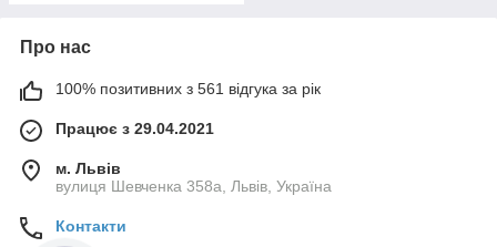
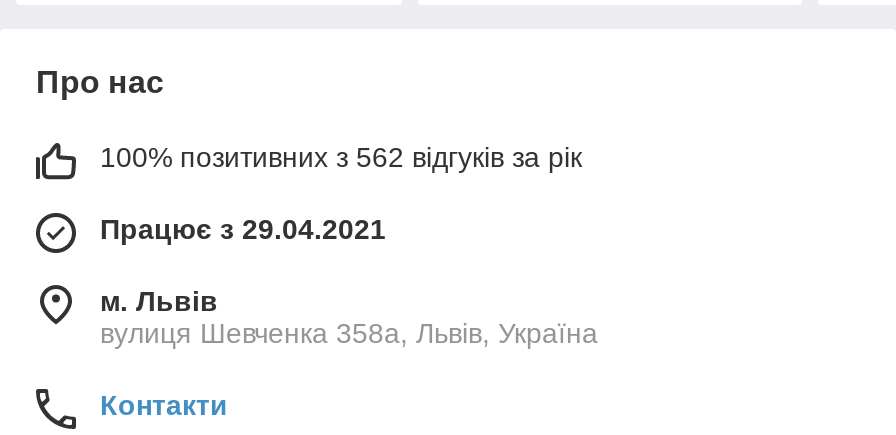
[55,80,321,98] 100% позитивних з 561 відгука за рік -> [100,142,582,174] 100% позитивних з 562 відгуків за рік

